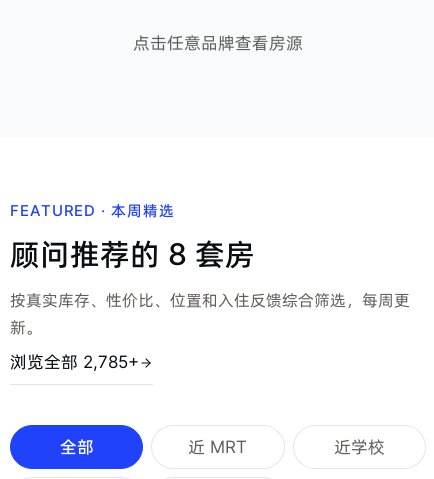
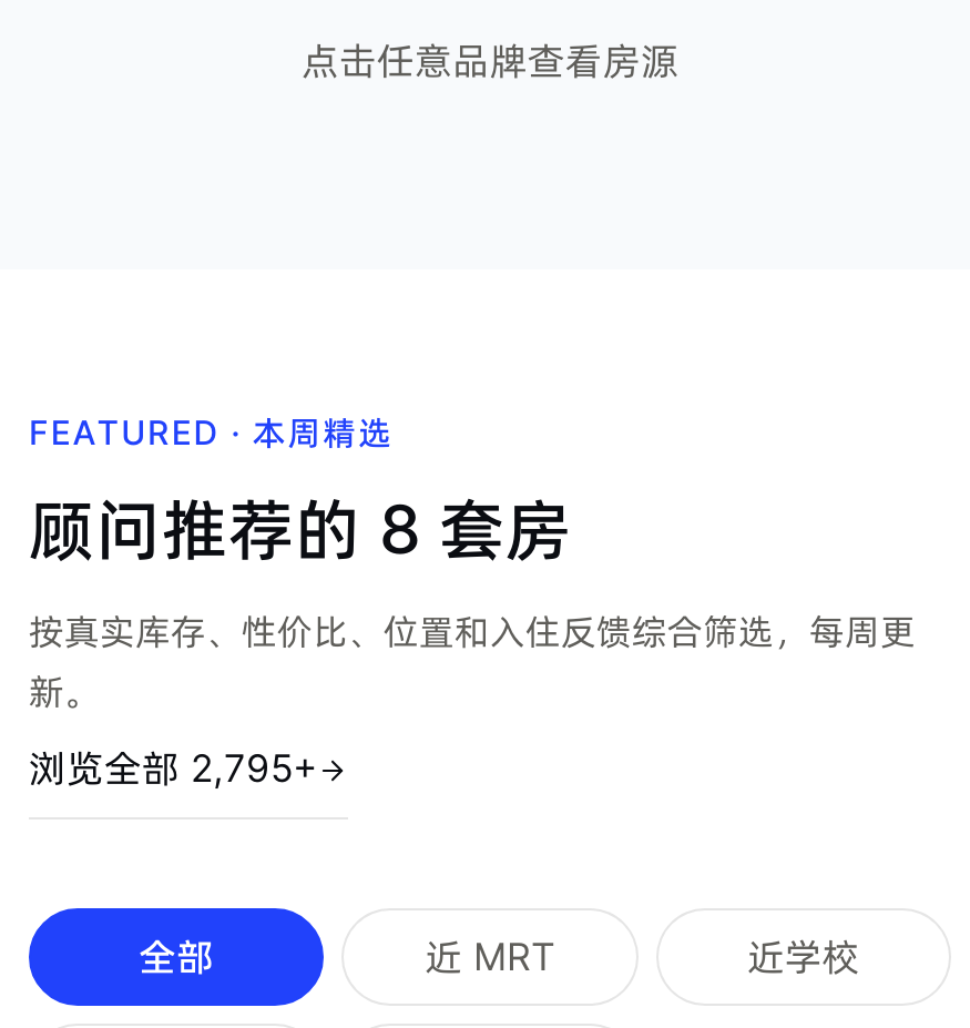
[10,352,139,372] 浏览全部2,785+ -> [29,746,317,791] 浏览全部2,795+

